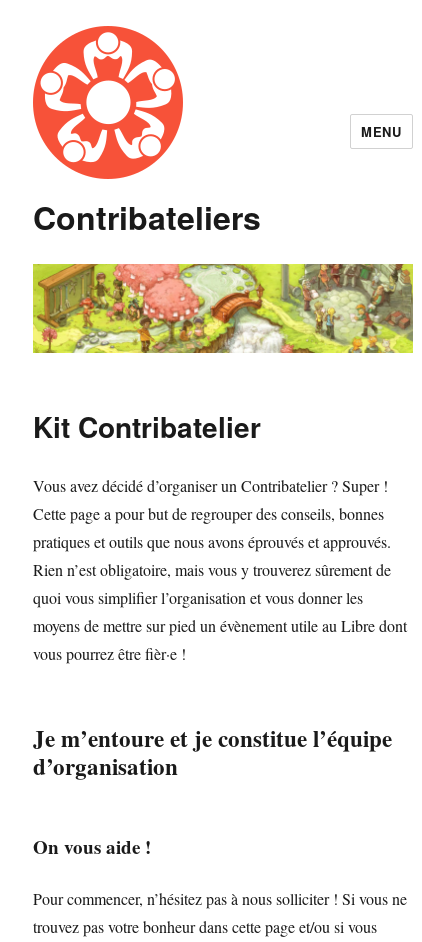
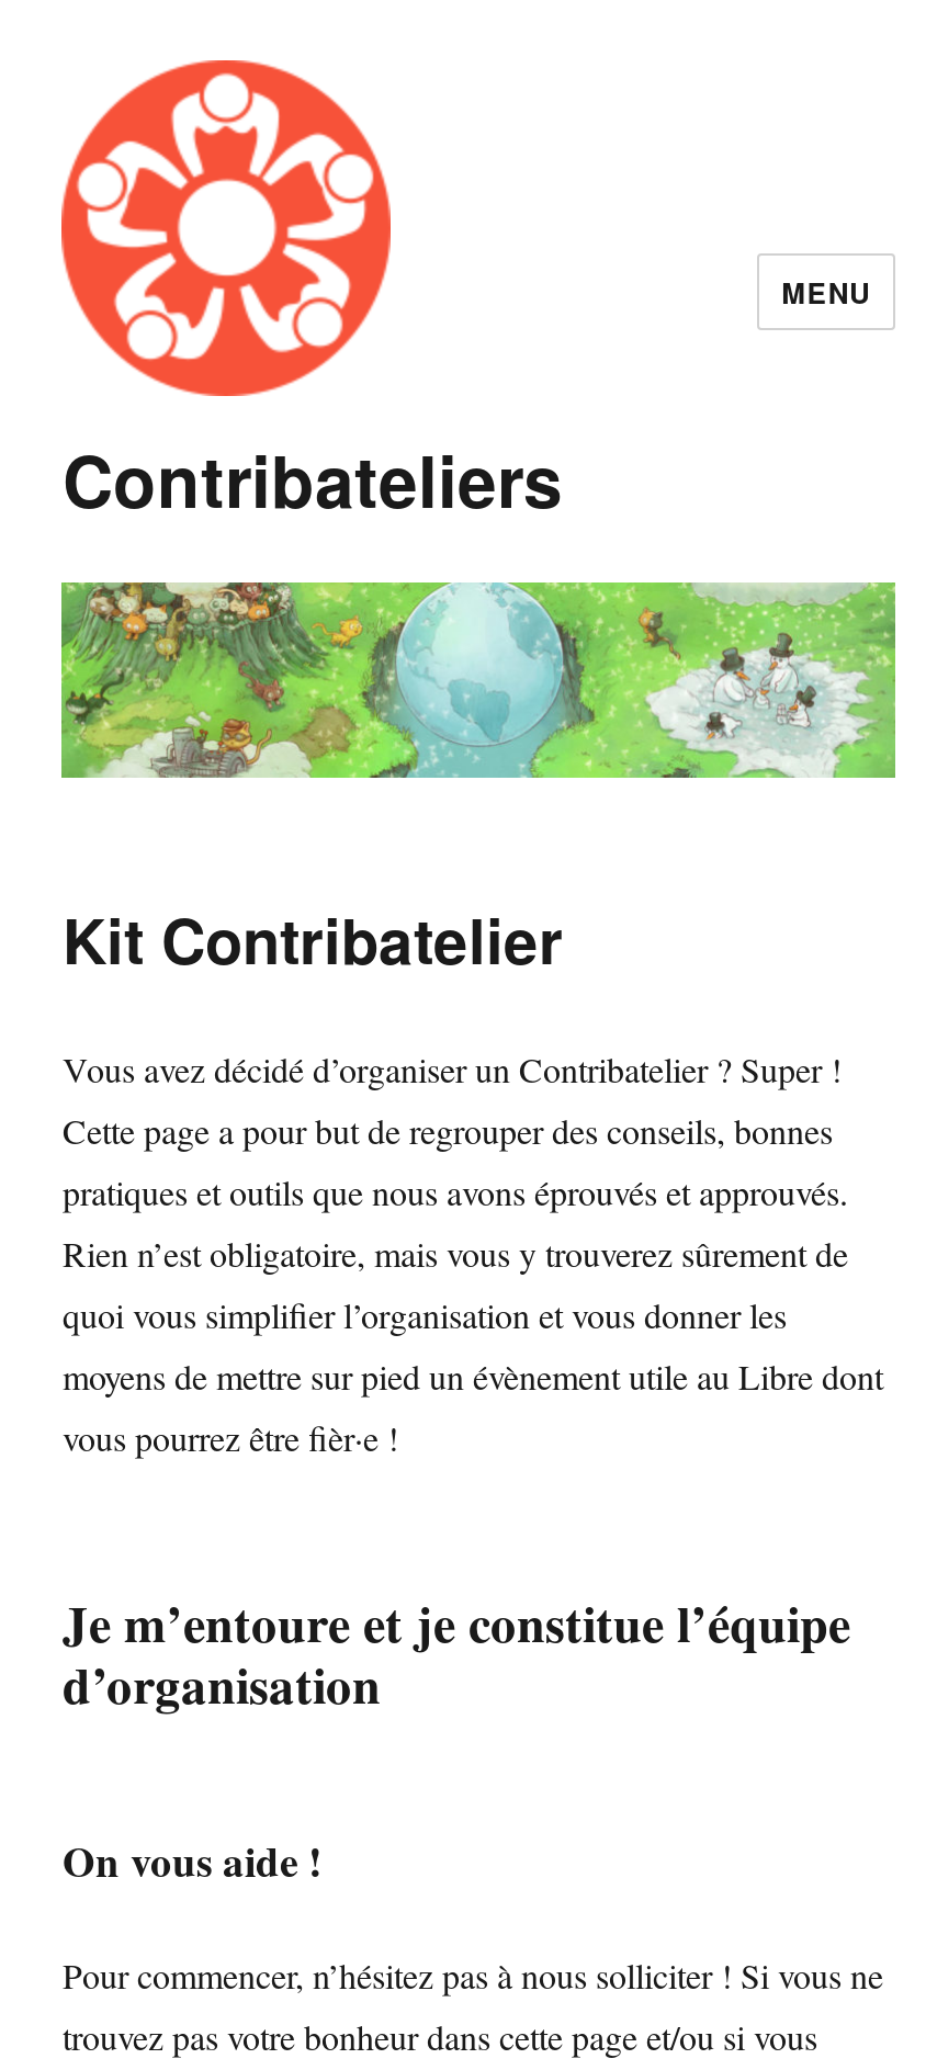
[32,263,414,354] [image] -> [59,580,897,780] [image]

